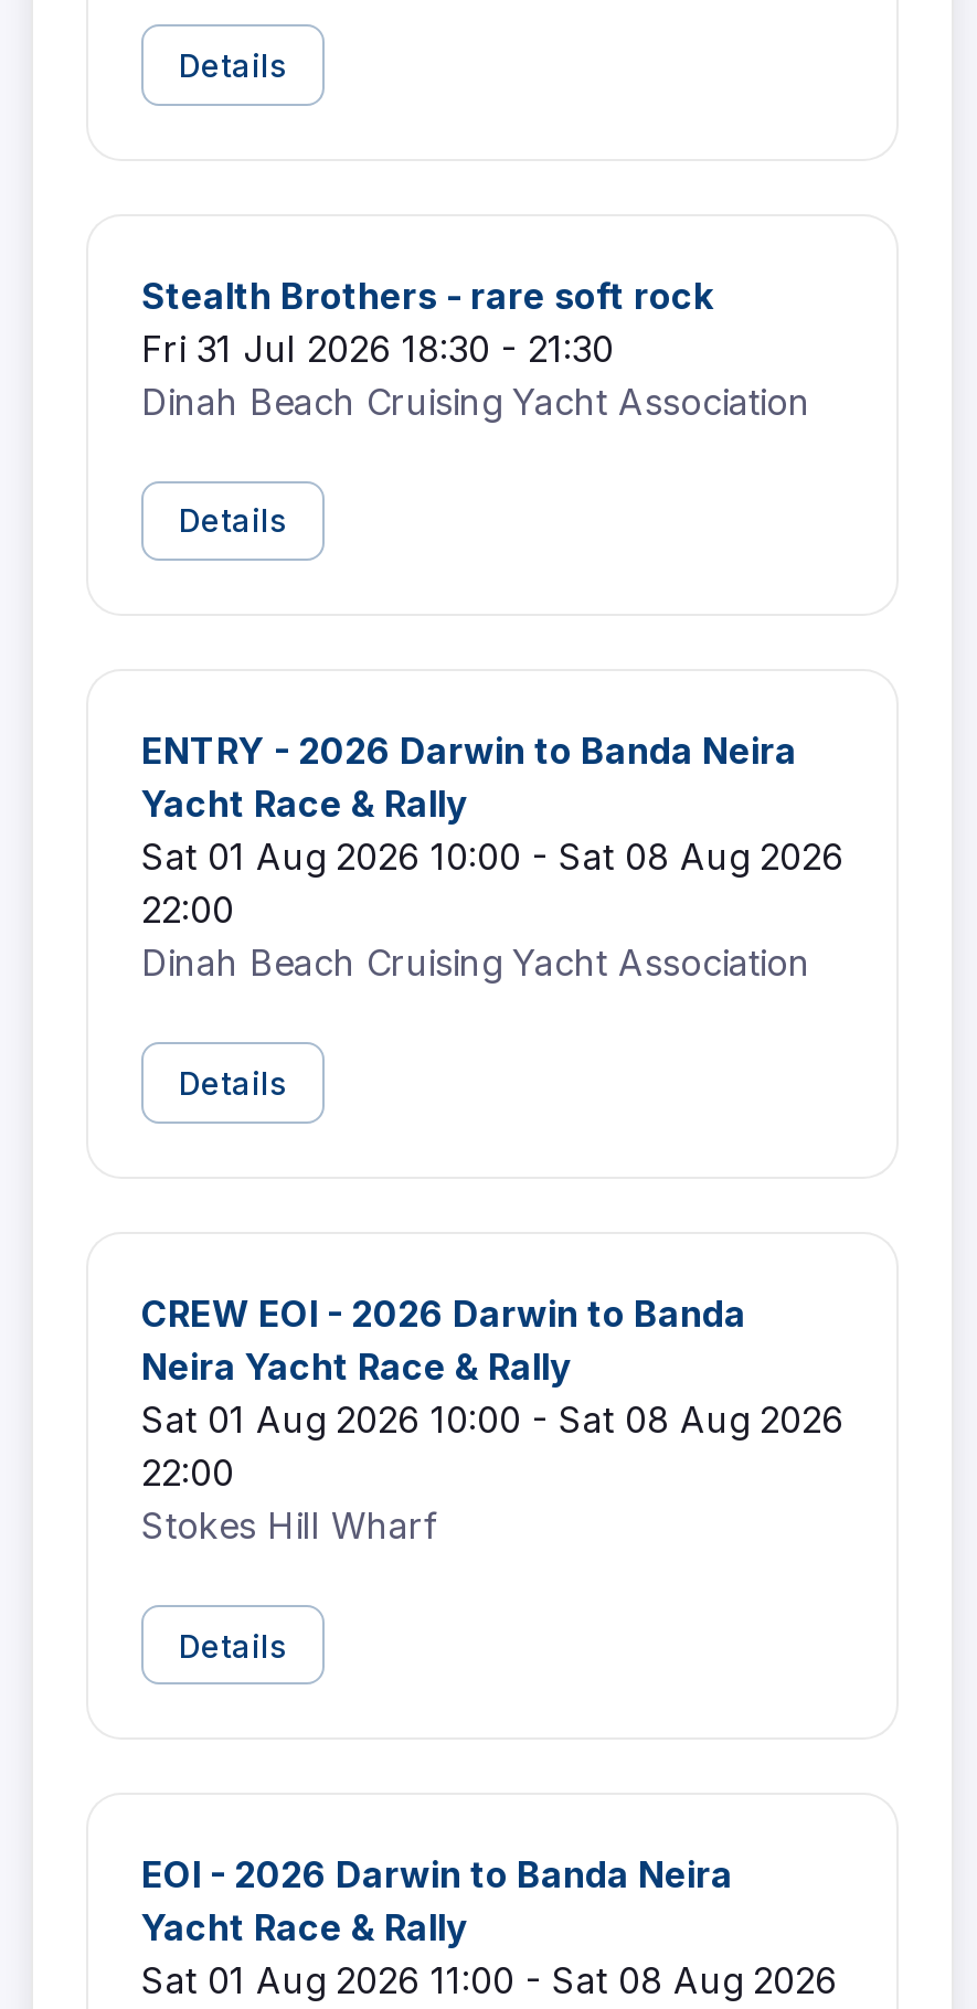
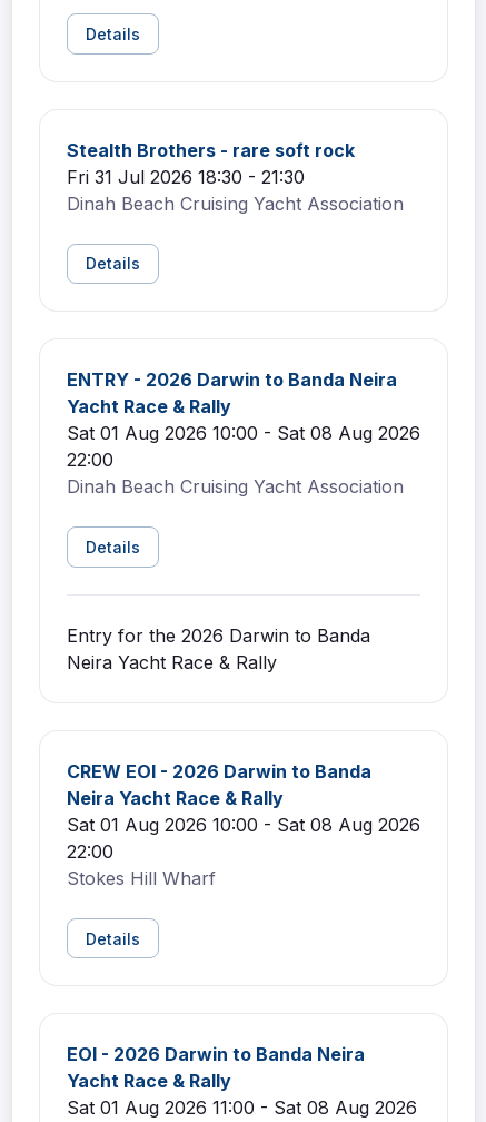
none -> [67,624,370,673] Entry for the 2026 Darwin to Banda | Neira Yacht Race & Rally

